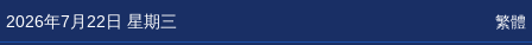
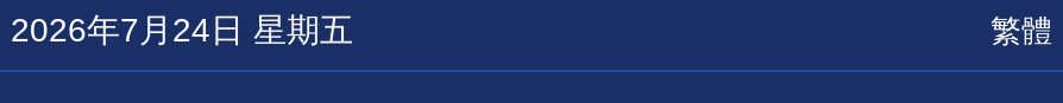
[6,12,177,31] 2026年7月22日 星期三 -> [11,11,353,49] 2026年7月24日 星期五

